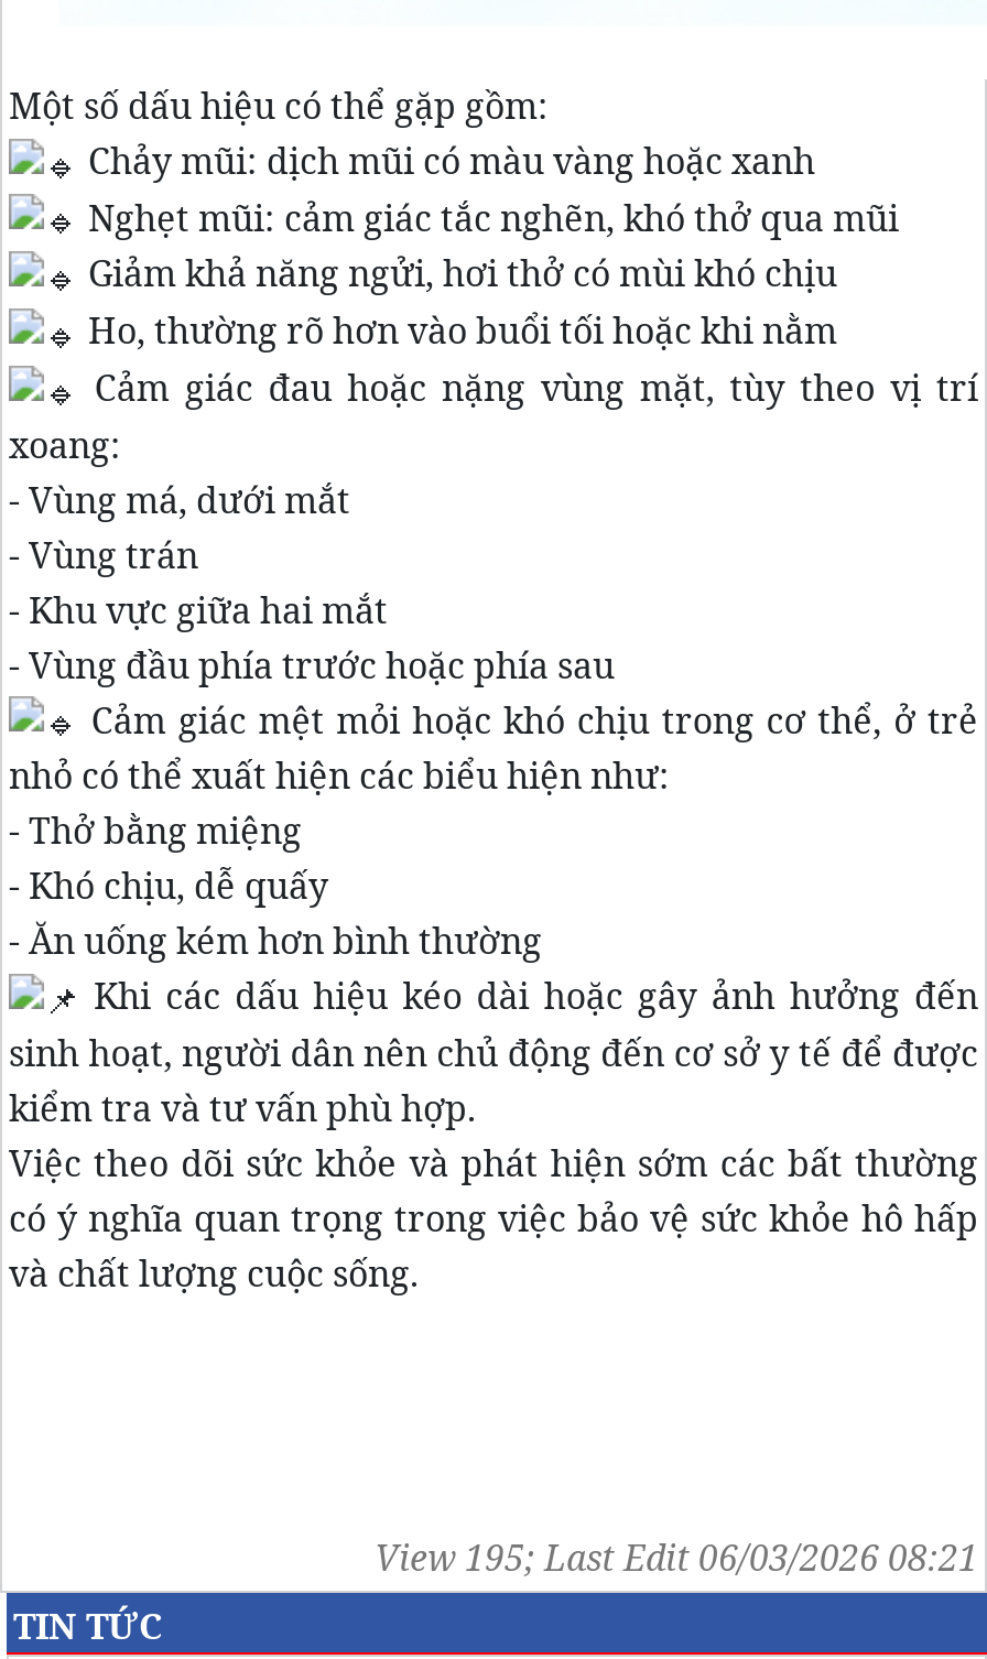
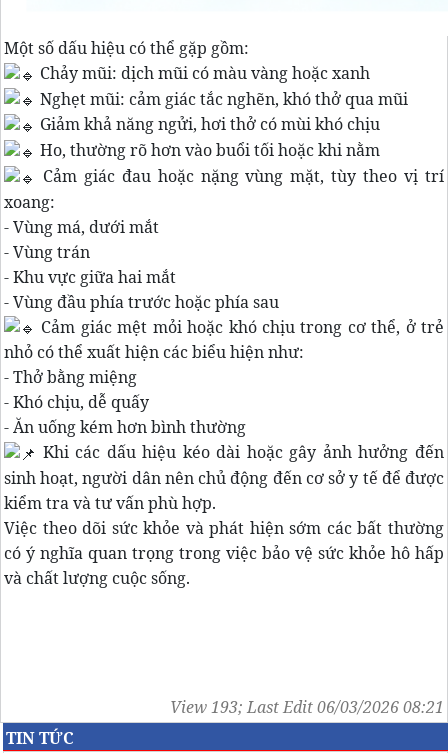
[375,1534,978,1582] View 195; Last Edit 06/03/2026 08:21 -> [170,696,444,718] View 193; Last Edit 06/03/2026 08:21

